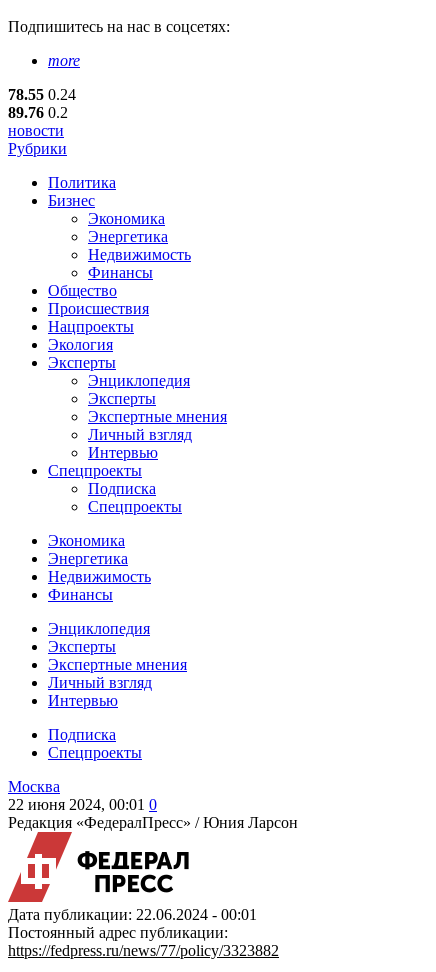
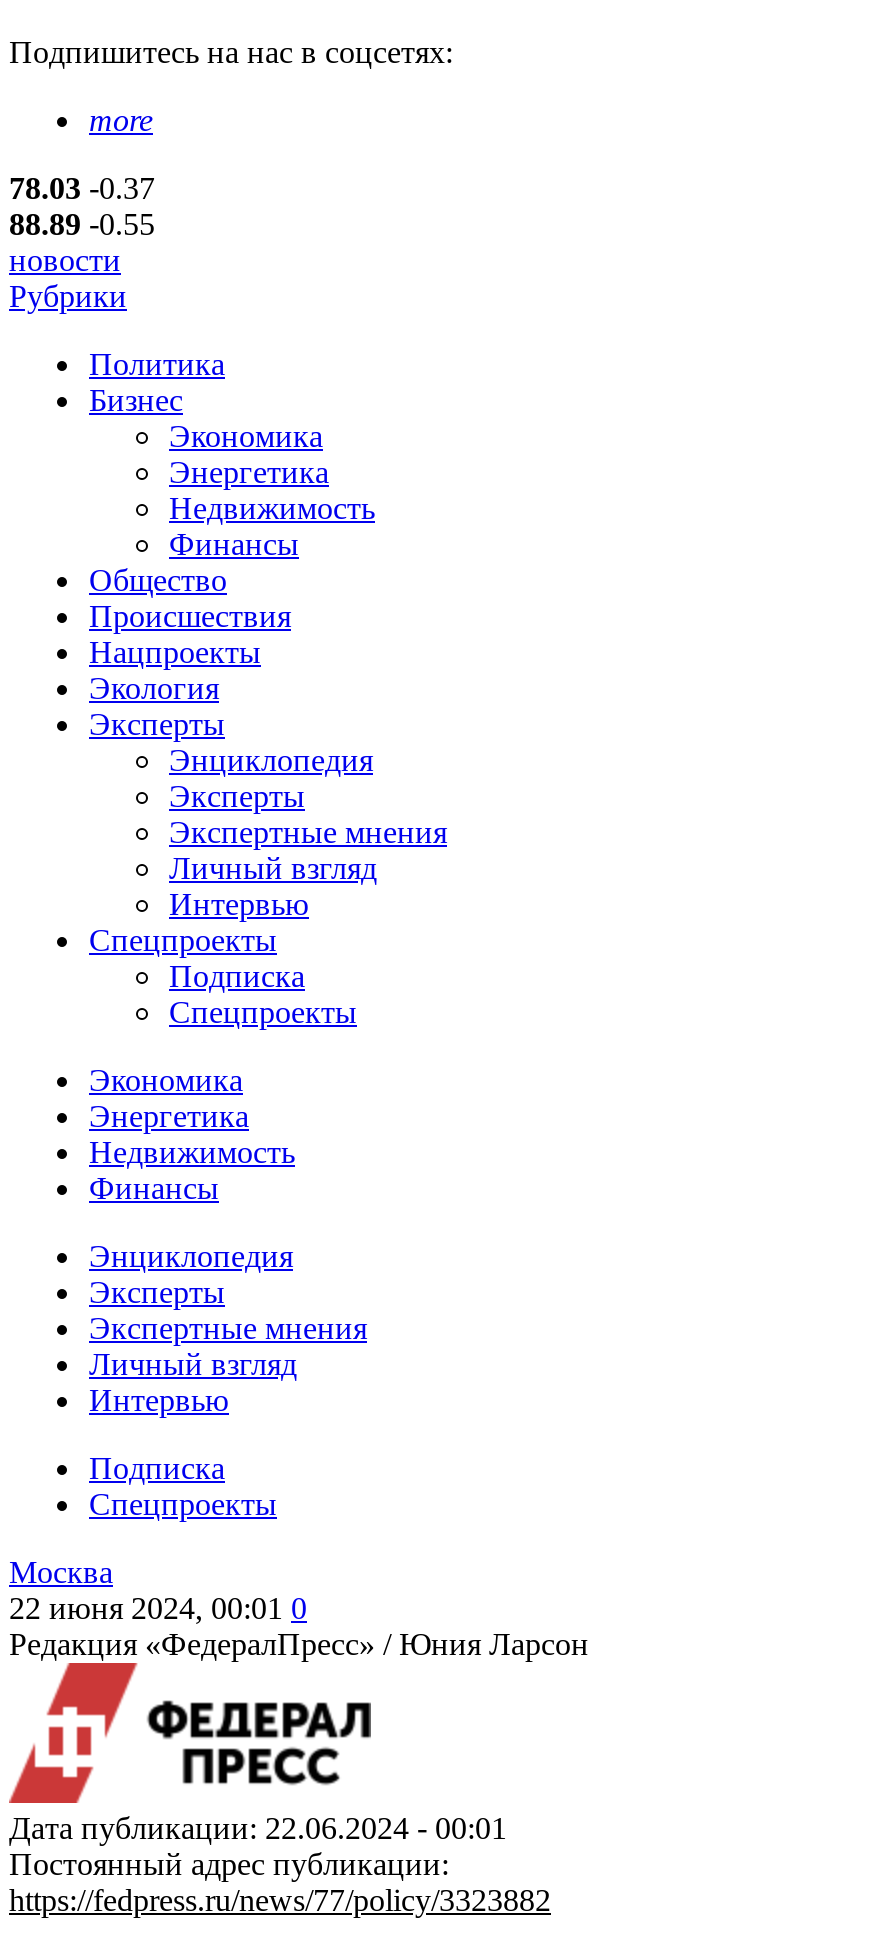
[8,86,76,103] 78.55 0.24 -> [9,171,155,205] 78.03 -0.37
[8,104,68,121] 89.76 0.2 -> [9,207,155,241] 88.89 -0.55

